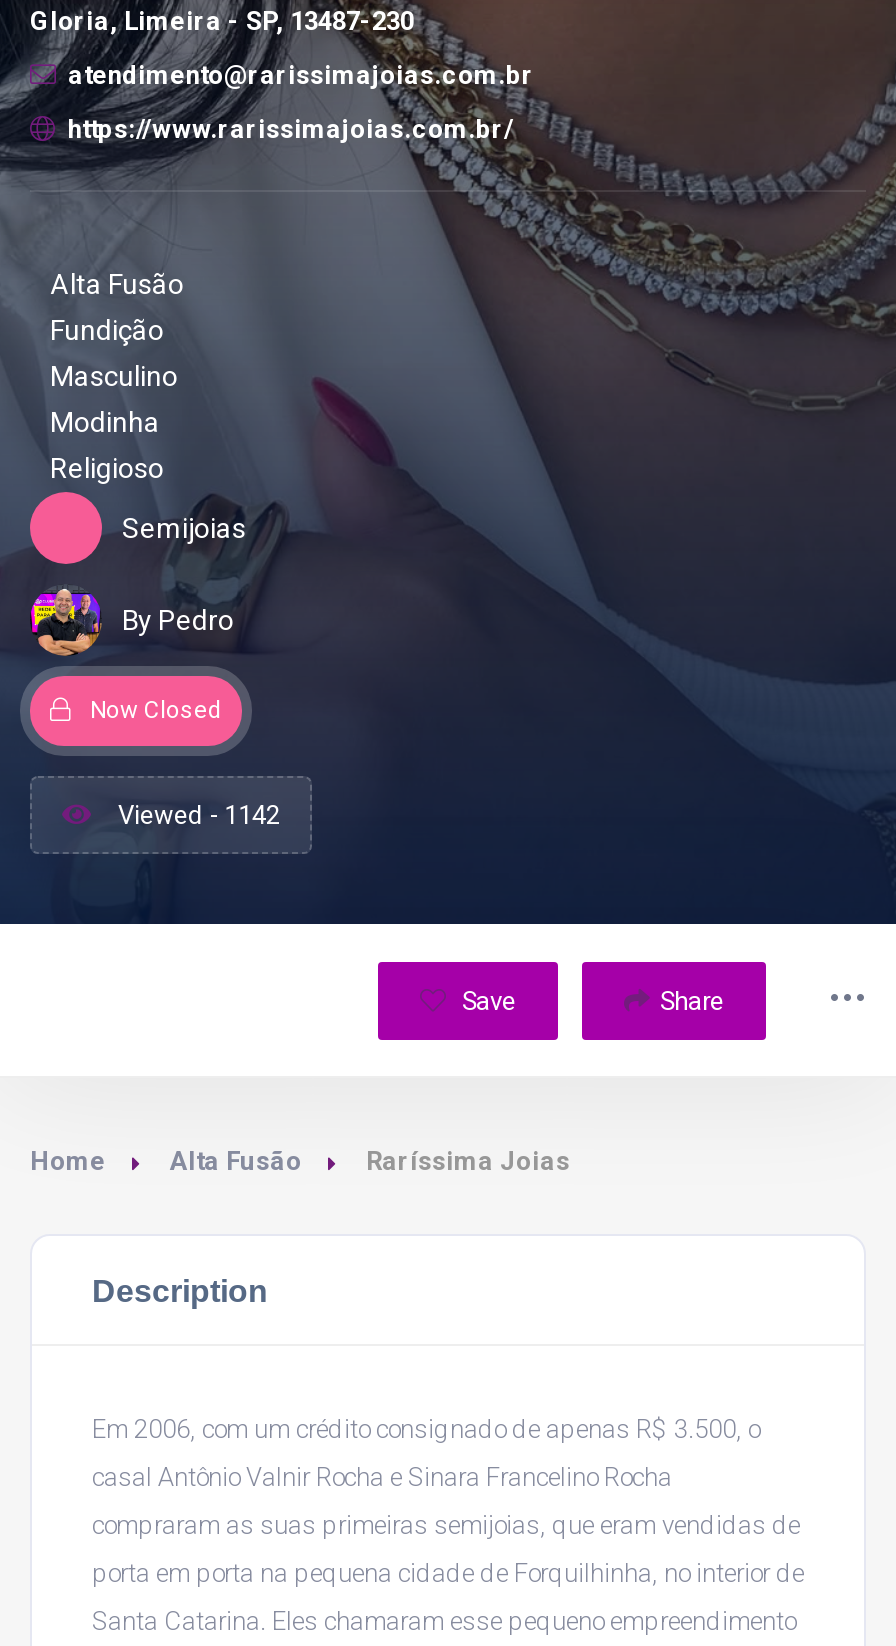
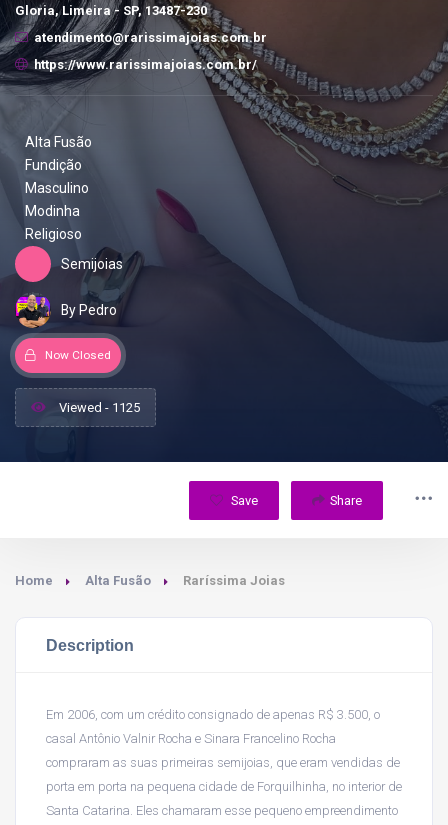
[112,800,280,830] Viewed - 1142 -> [56,400,140,415] Viewed - 1125

